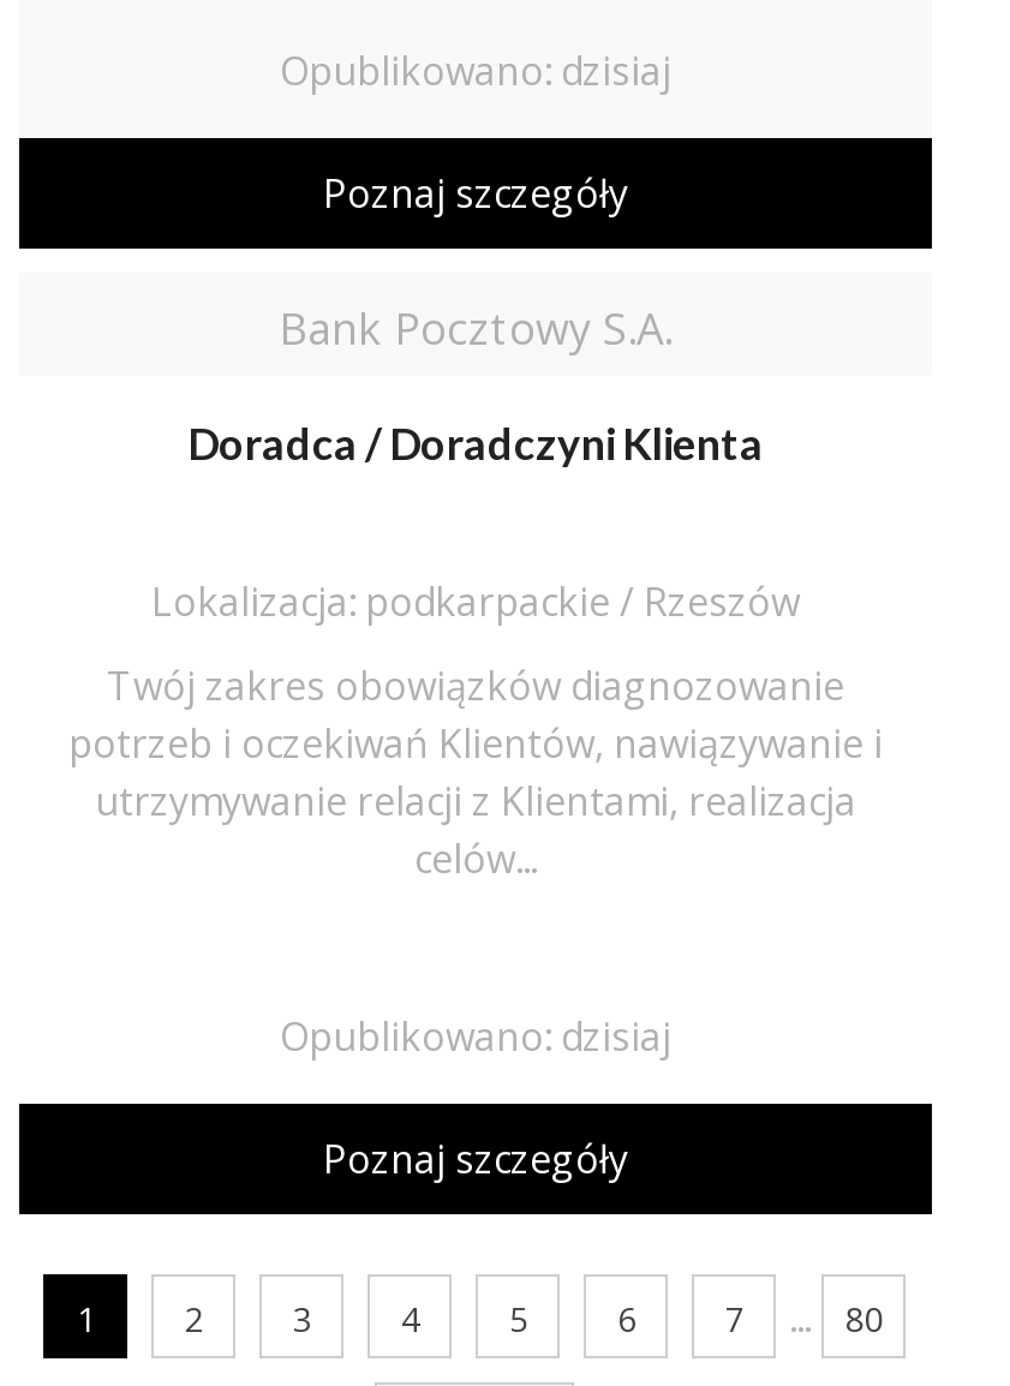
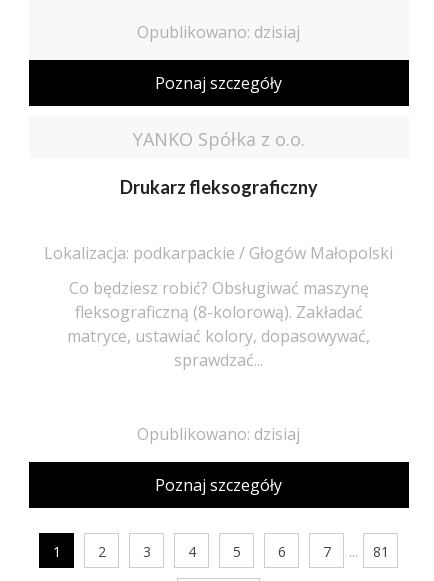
[279,299,673,357] Bank Pocztowy S.A. -> [133,127,305,151] YANKO Spółka z o.o.
[187,417,764,470] Doradca / Doradczyni Klienta -> [120,176,318,198] Drukarz fleksograficzny
[151,575,800,628] Lokalizacja: podkarpackie / Rzeszów -> [44,242,393,264] Lokalizacja: podkarpackie / Głogów Małopolski
[68,659,883,885] Twój zakres obowiązków diagnozowanie | potrzeb i oczekiwań Klientów, nawiązywanie i | utrzymywanie relacji z Klientami, realizacja | celów... -> [67,277,370,371] Co będziesz robić? Obsługiwać maszynę | fleksograficzną (8-kolorową). Zakładać | matryce, ustawiać kolory, dopasowywać, | sprawdzać...
[845,1296,884,1342] 80 -> [373,542,389,561] 81

